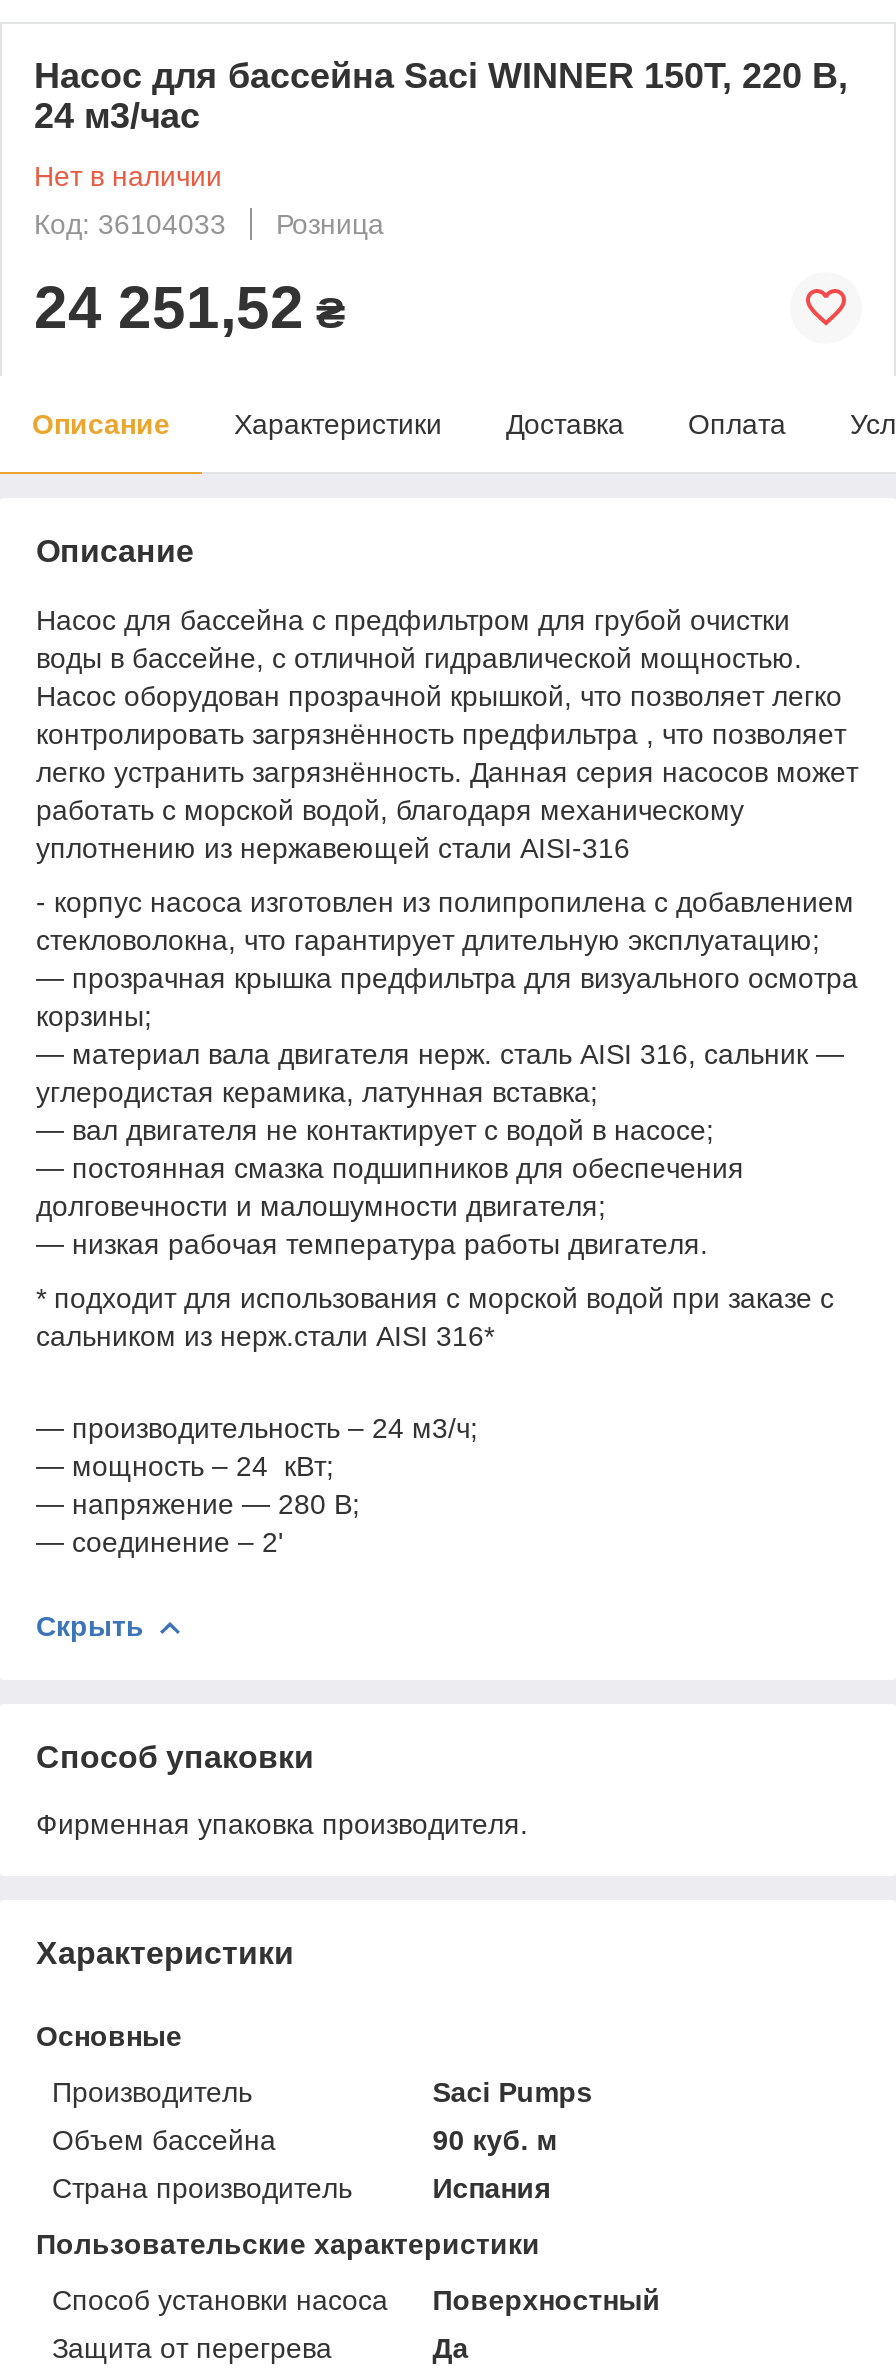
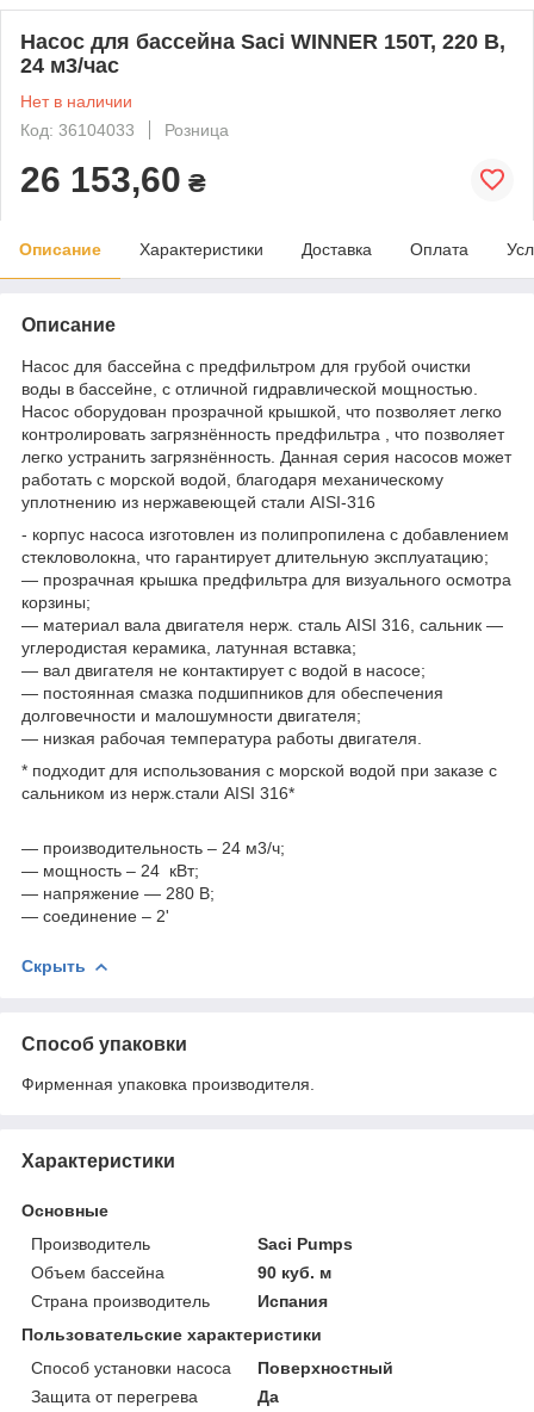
[34,274,346,340] 24 251,52 ₴ -> [20,160,206,199] 26 153,60 ₴

